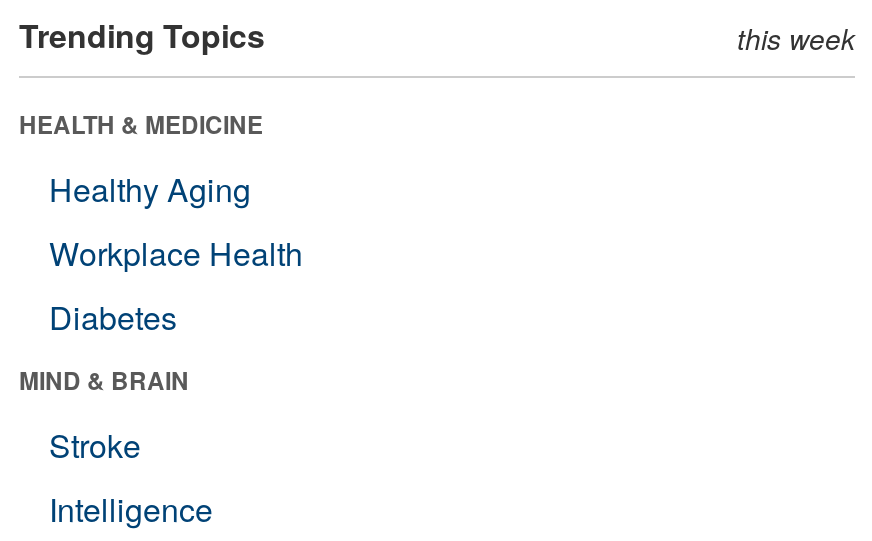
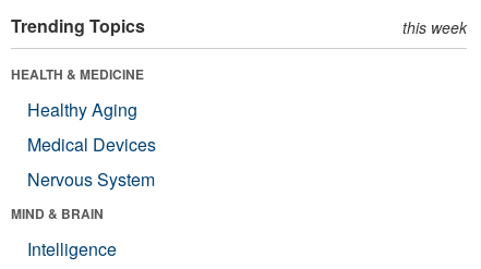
[49,229,303,339] Workplace Health | Diabetes -> [27,132,156,192] Medical Devices | Nervous System
[49,421,141,467] Stroke -> none

